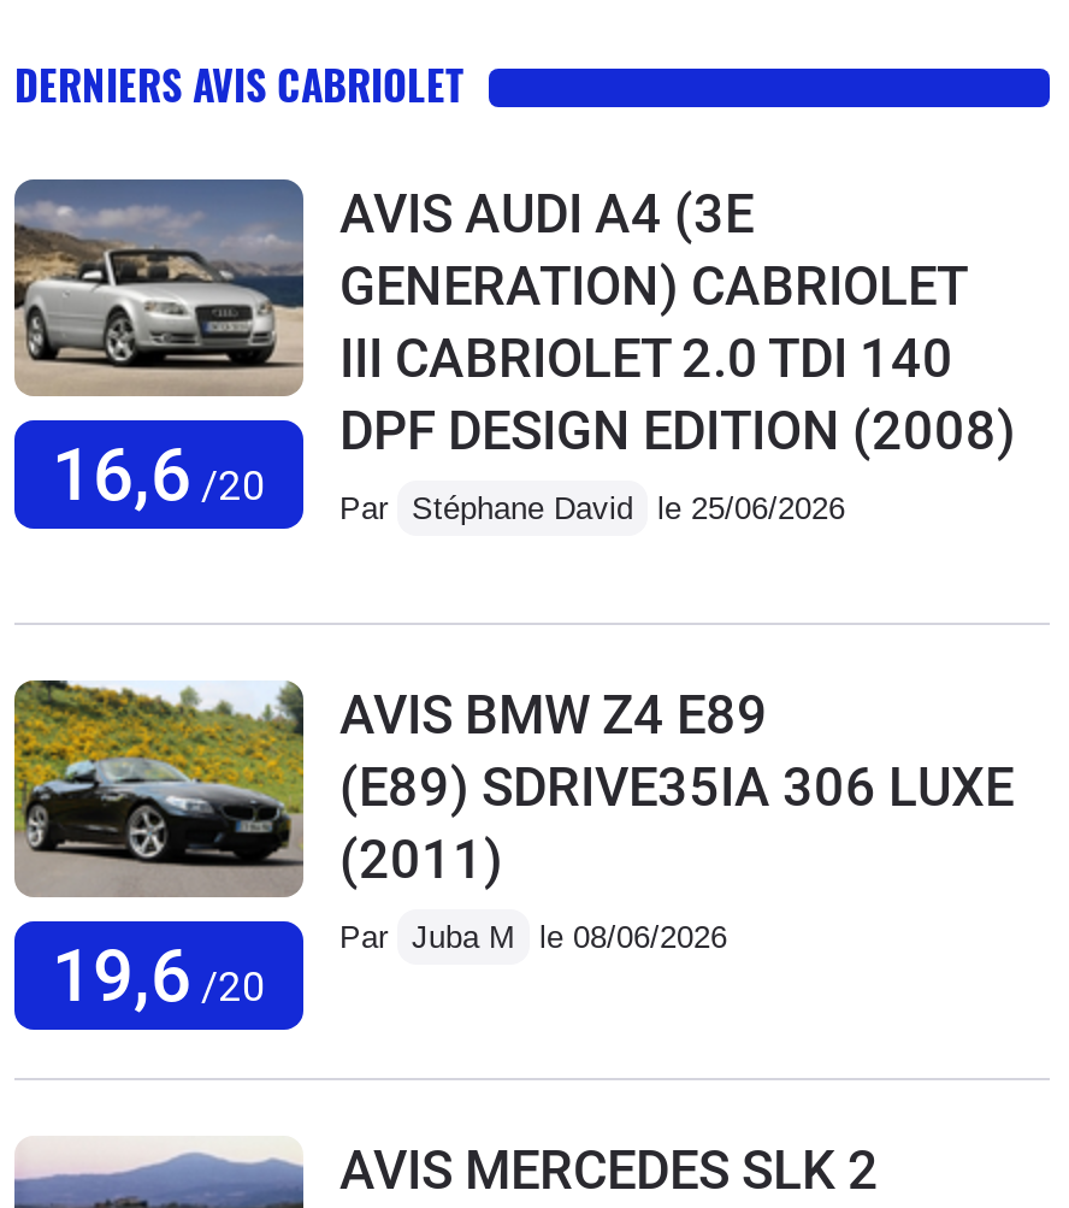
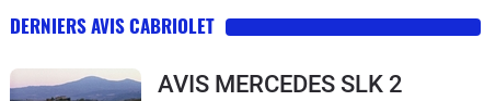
[12,177,306,516] [image] | 16,6 /20 -> none
[339,184,1016,526] AVIS AUDI A4 (3E | GENERATION) CABRIOLET | III CABRIOLET 2.0 TDI 140 | DPF DESIGN EDITION (2008) | Par Stéphane David le 25/06/2026 -> none
[12,678,306,1017] [image] | 19,6 /20 -> none
[339,685,1014,955] AVIS BMW Z4 E89 | (E89) SDRIVE35IA 306 LUXE | (2011) | Par Juba M le 08/06/2026 -> none

